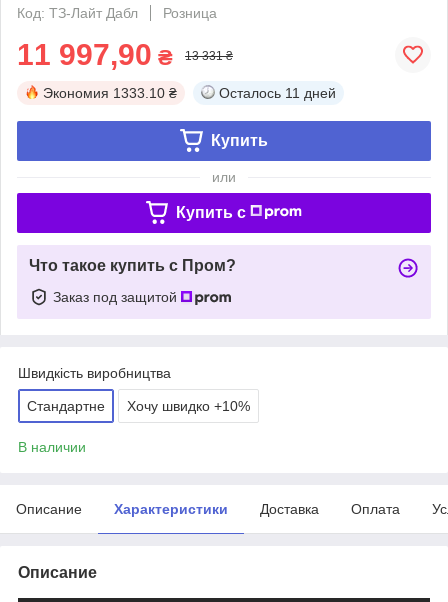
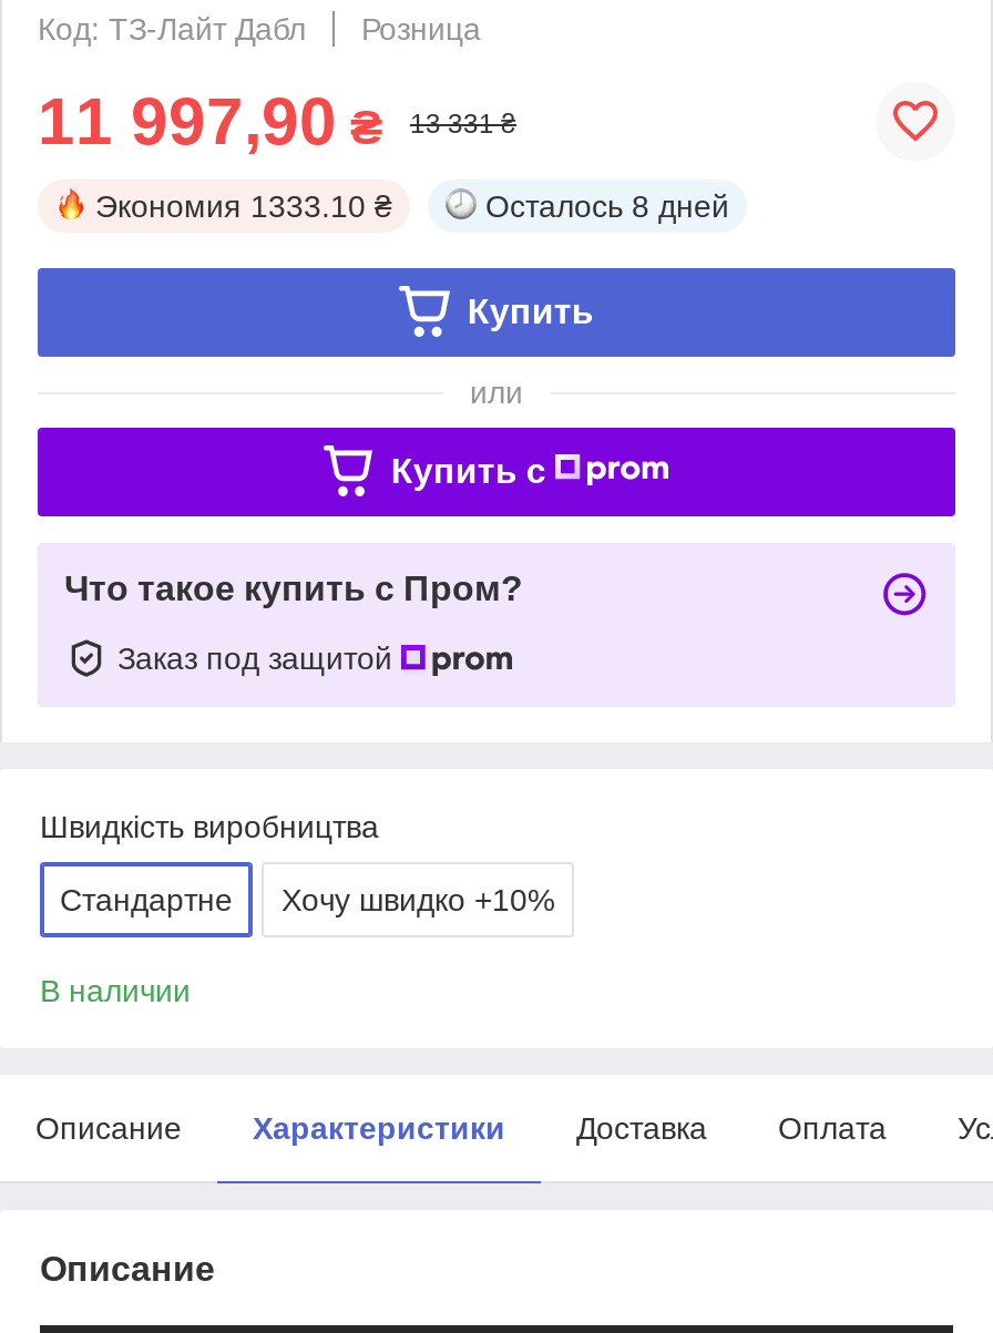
[219,85,336,101] Осталось 11 дней -> [485,188,729,223] Осталось 8 дней

